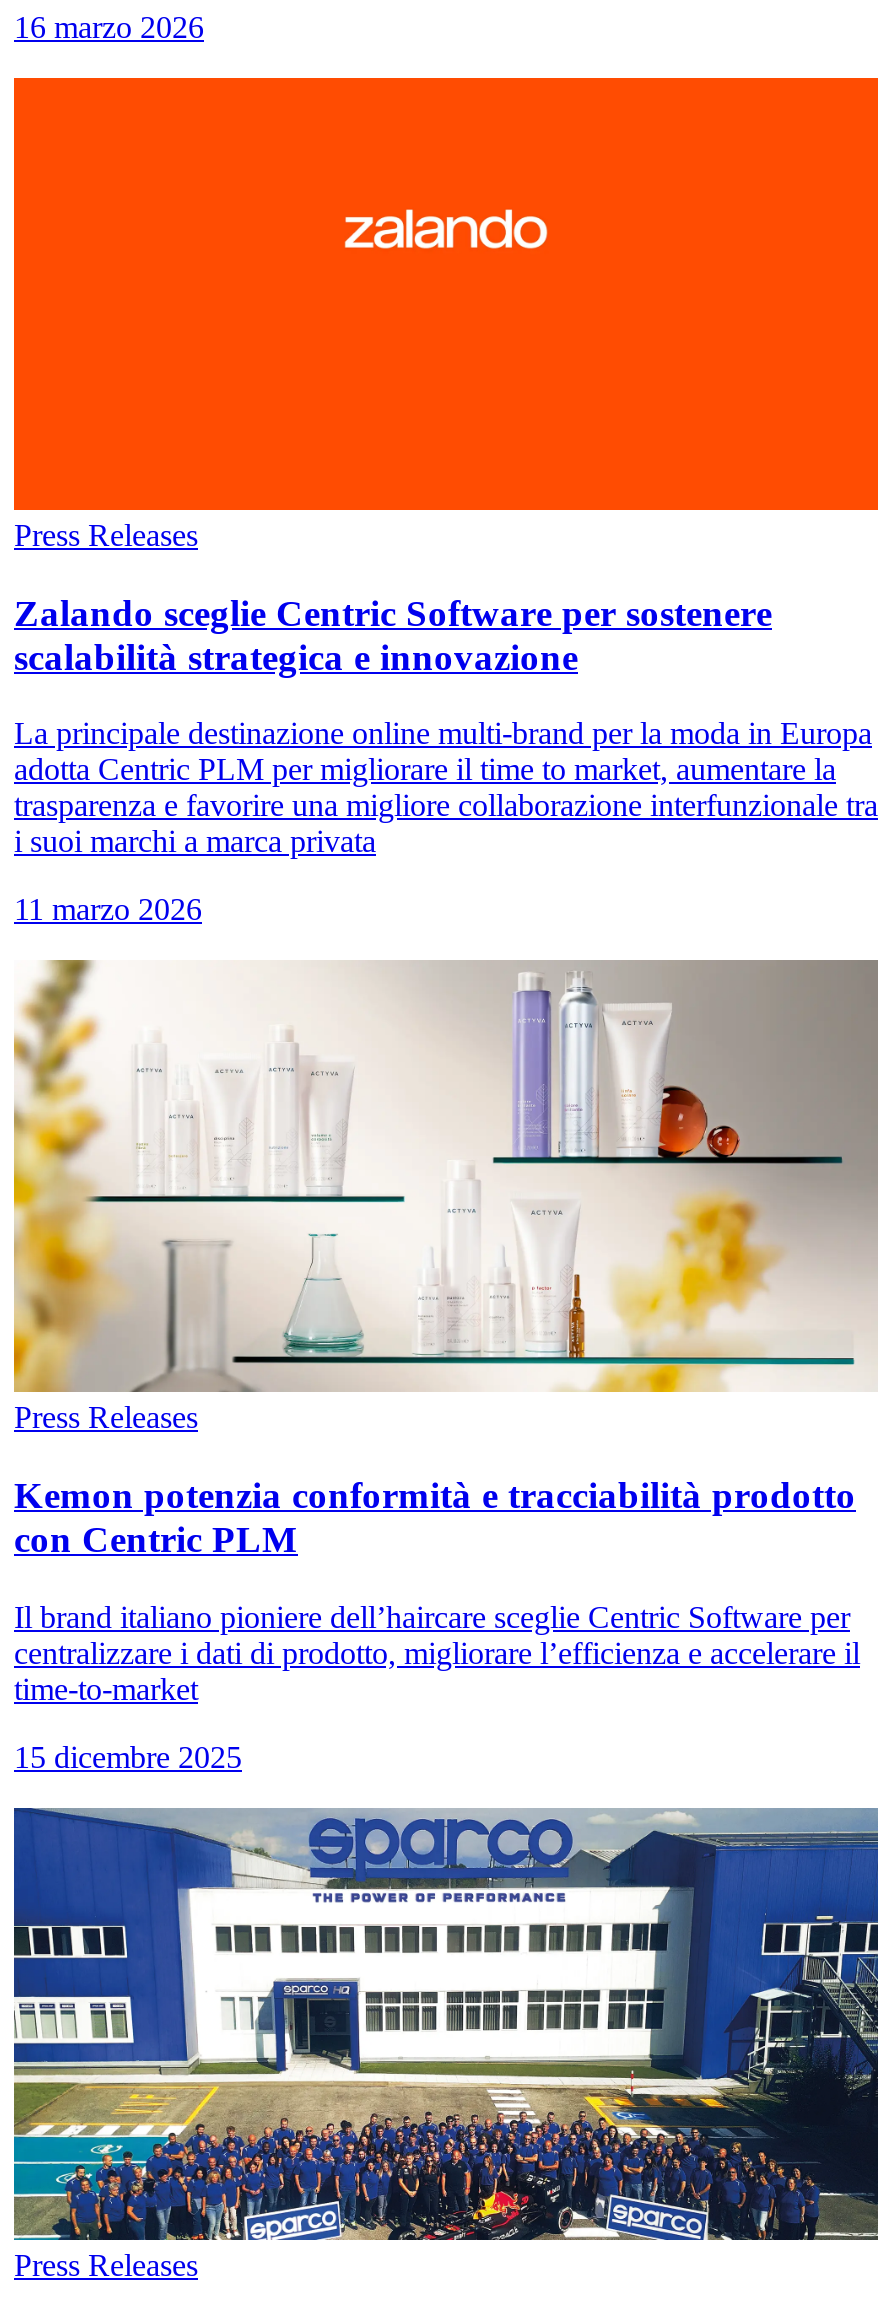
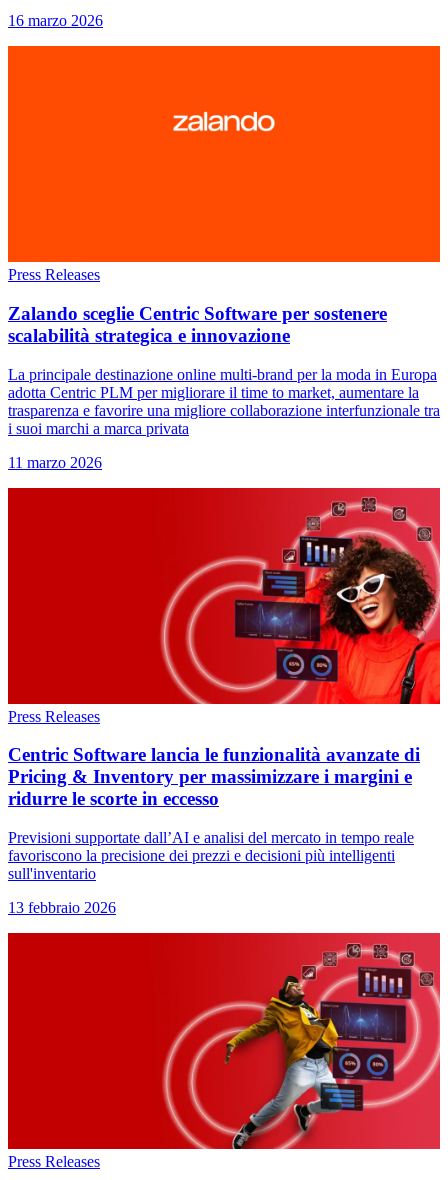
[12,958,878,1394] [image] -> [7,487,441,705] [image]
[14,1475,856,1561] Kemon potenzia conformità e tracciabilità prodotto | con Centric PLM -> [8,744,420,809] Centric Software lancia le funzionalità avanzate di | Pricing & Inventory per massimizzare i margini e | ridurre le scorte in eccesso
[14,1600,860,1706] Il brand italiano pioniere dell’haircare sceglie Centric Software per | centralizzare i dati di prodotto, migliorare l’efficienza e accelerare il | time-to-market -> [8,829,414,882] Previsioni supportate dall’AI e analisi del mercato in tempo reale | favoriscono la precisione dei prezzi e decisioni più intelligenti | sull'inventario
[14,1740,242,1774] 15 dicembre 2025 -> [8,899,116,916] 13 febbraio 2026
[12,1806,880,2242] [image] -> [7,932,441,1150] [image]

